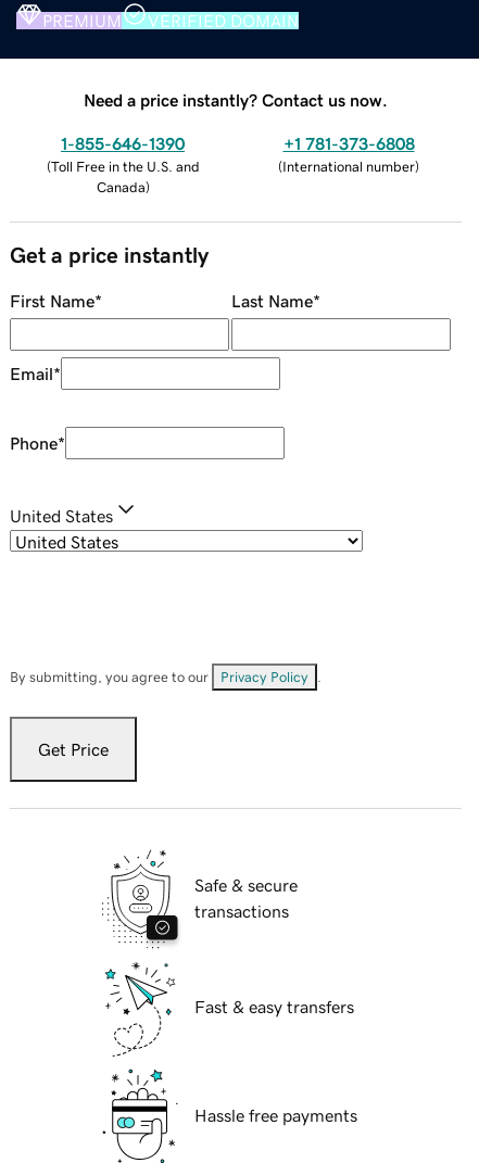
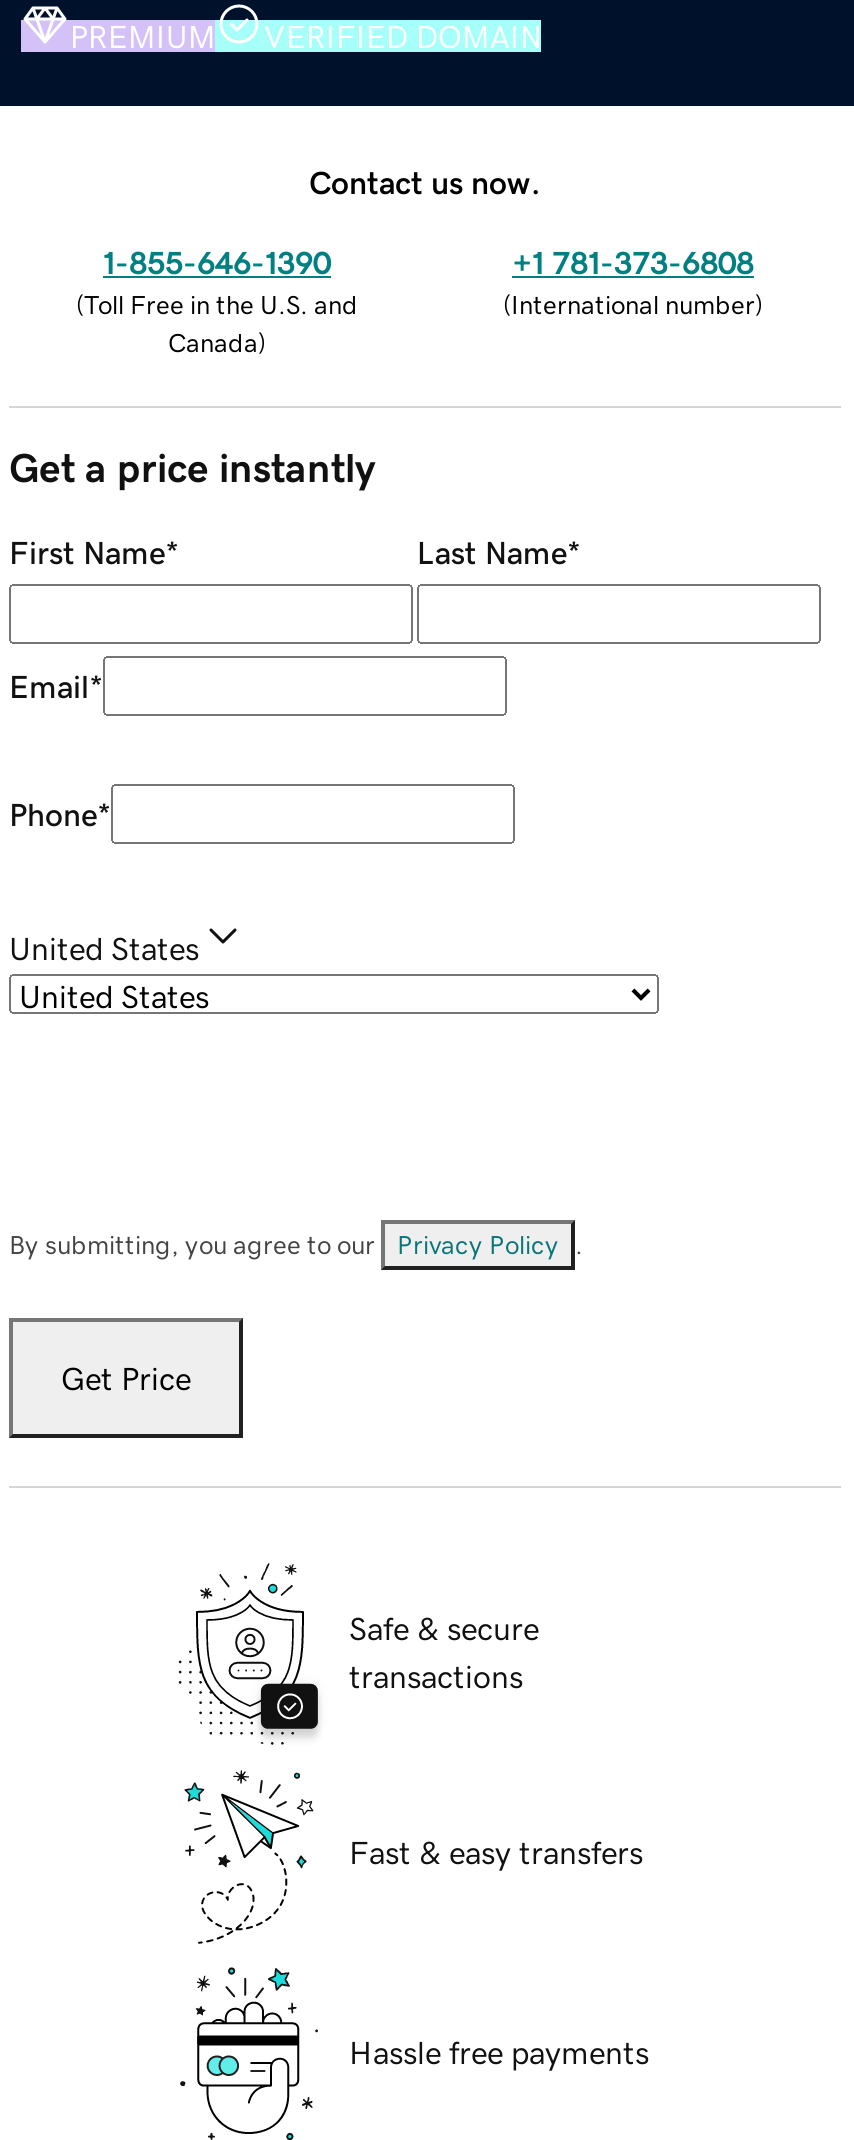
[84,91,388,108] Need a price instantly? Contact us now. -> [309,165,541,197] Contact us now.

